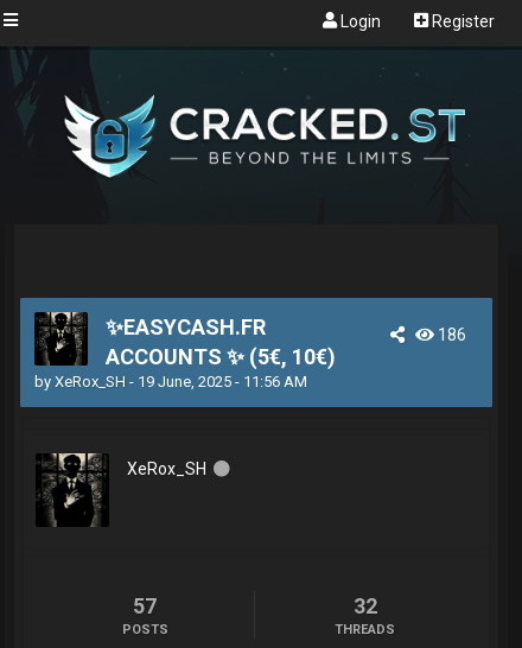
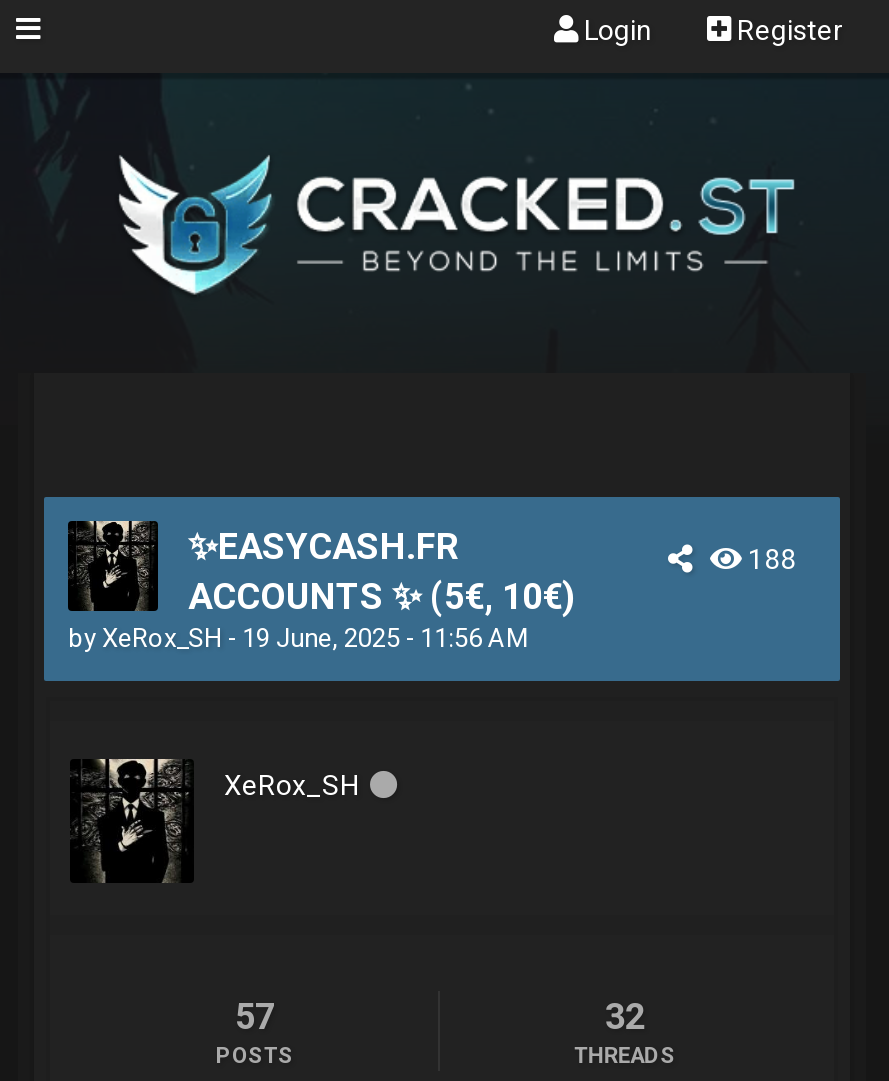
[434,325,466,344] 186 -> [742,543,796,575] 188

